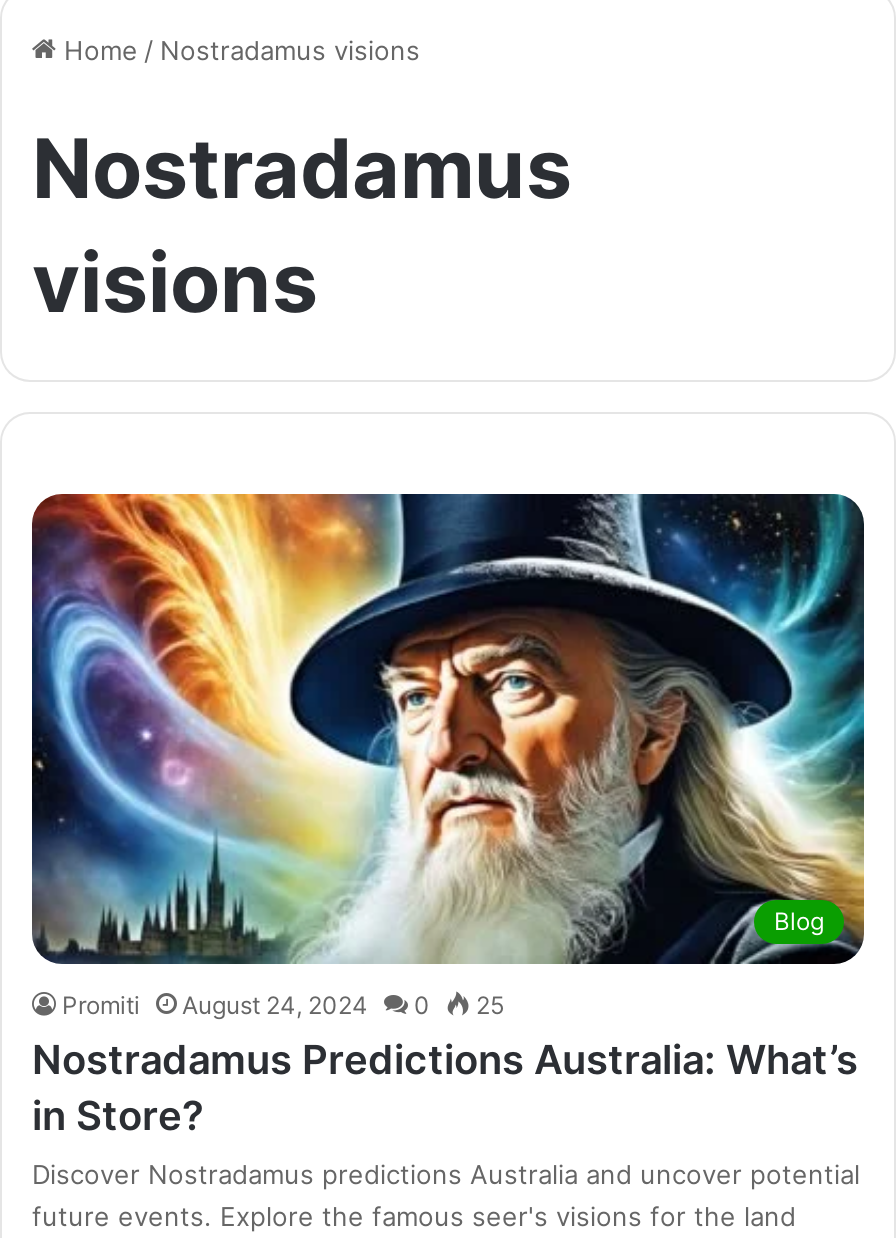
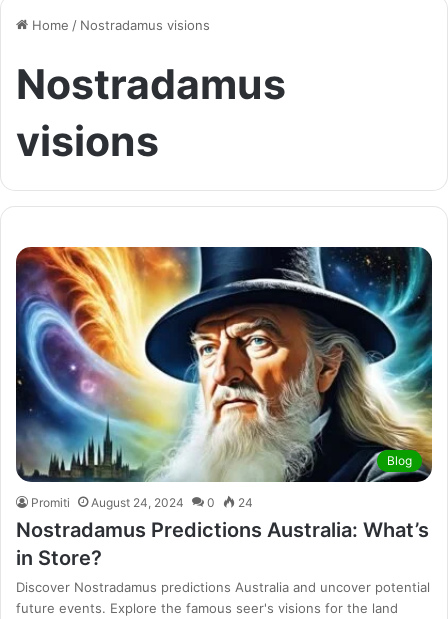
[62,990,504,1020] Promiti August 24, 2024 0 25 -> [31,495,253,510] Promiti August 24, 2024 0 24

